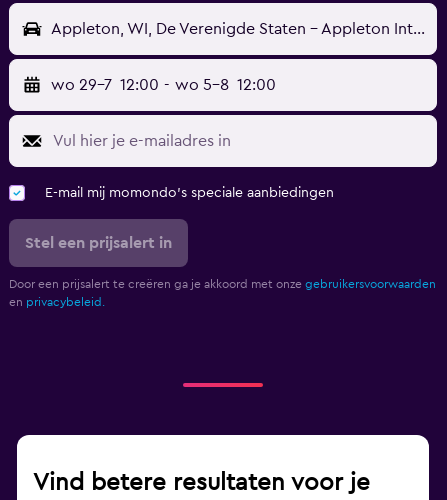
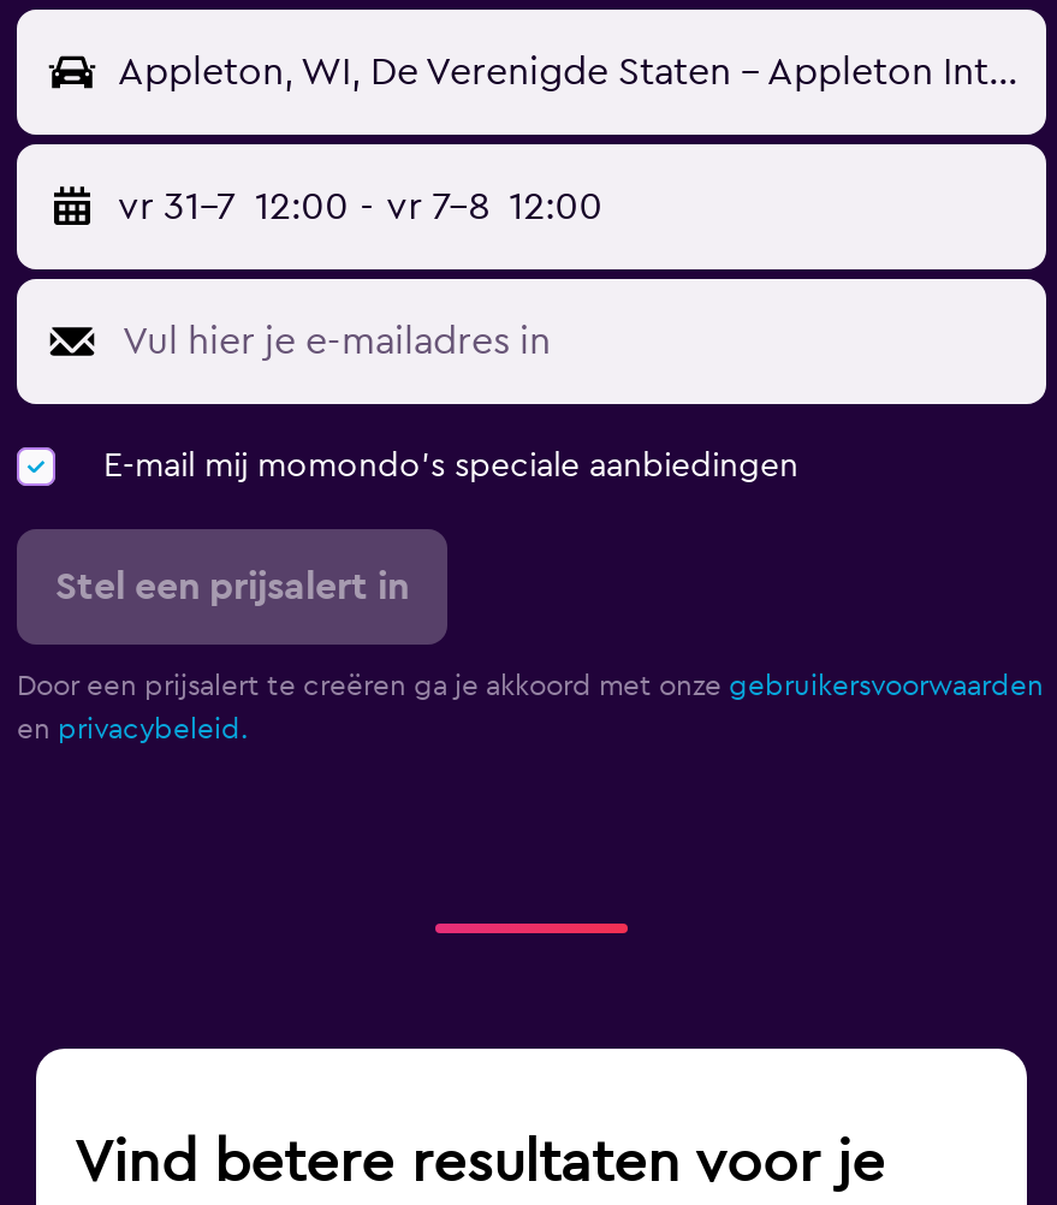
[51,77,276,93] wo 29-7 12:00 - wo 5-8 12:00 -> [118,189,603,227] vr 31-7 12:00 - vr 7-8 12:00

